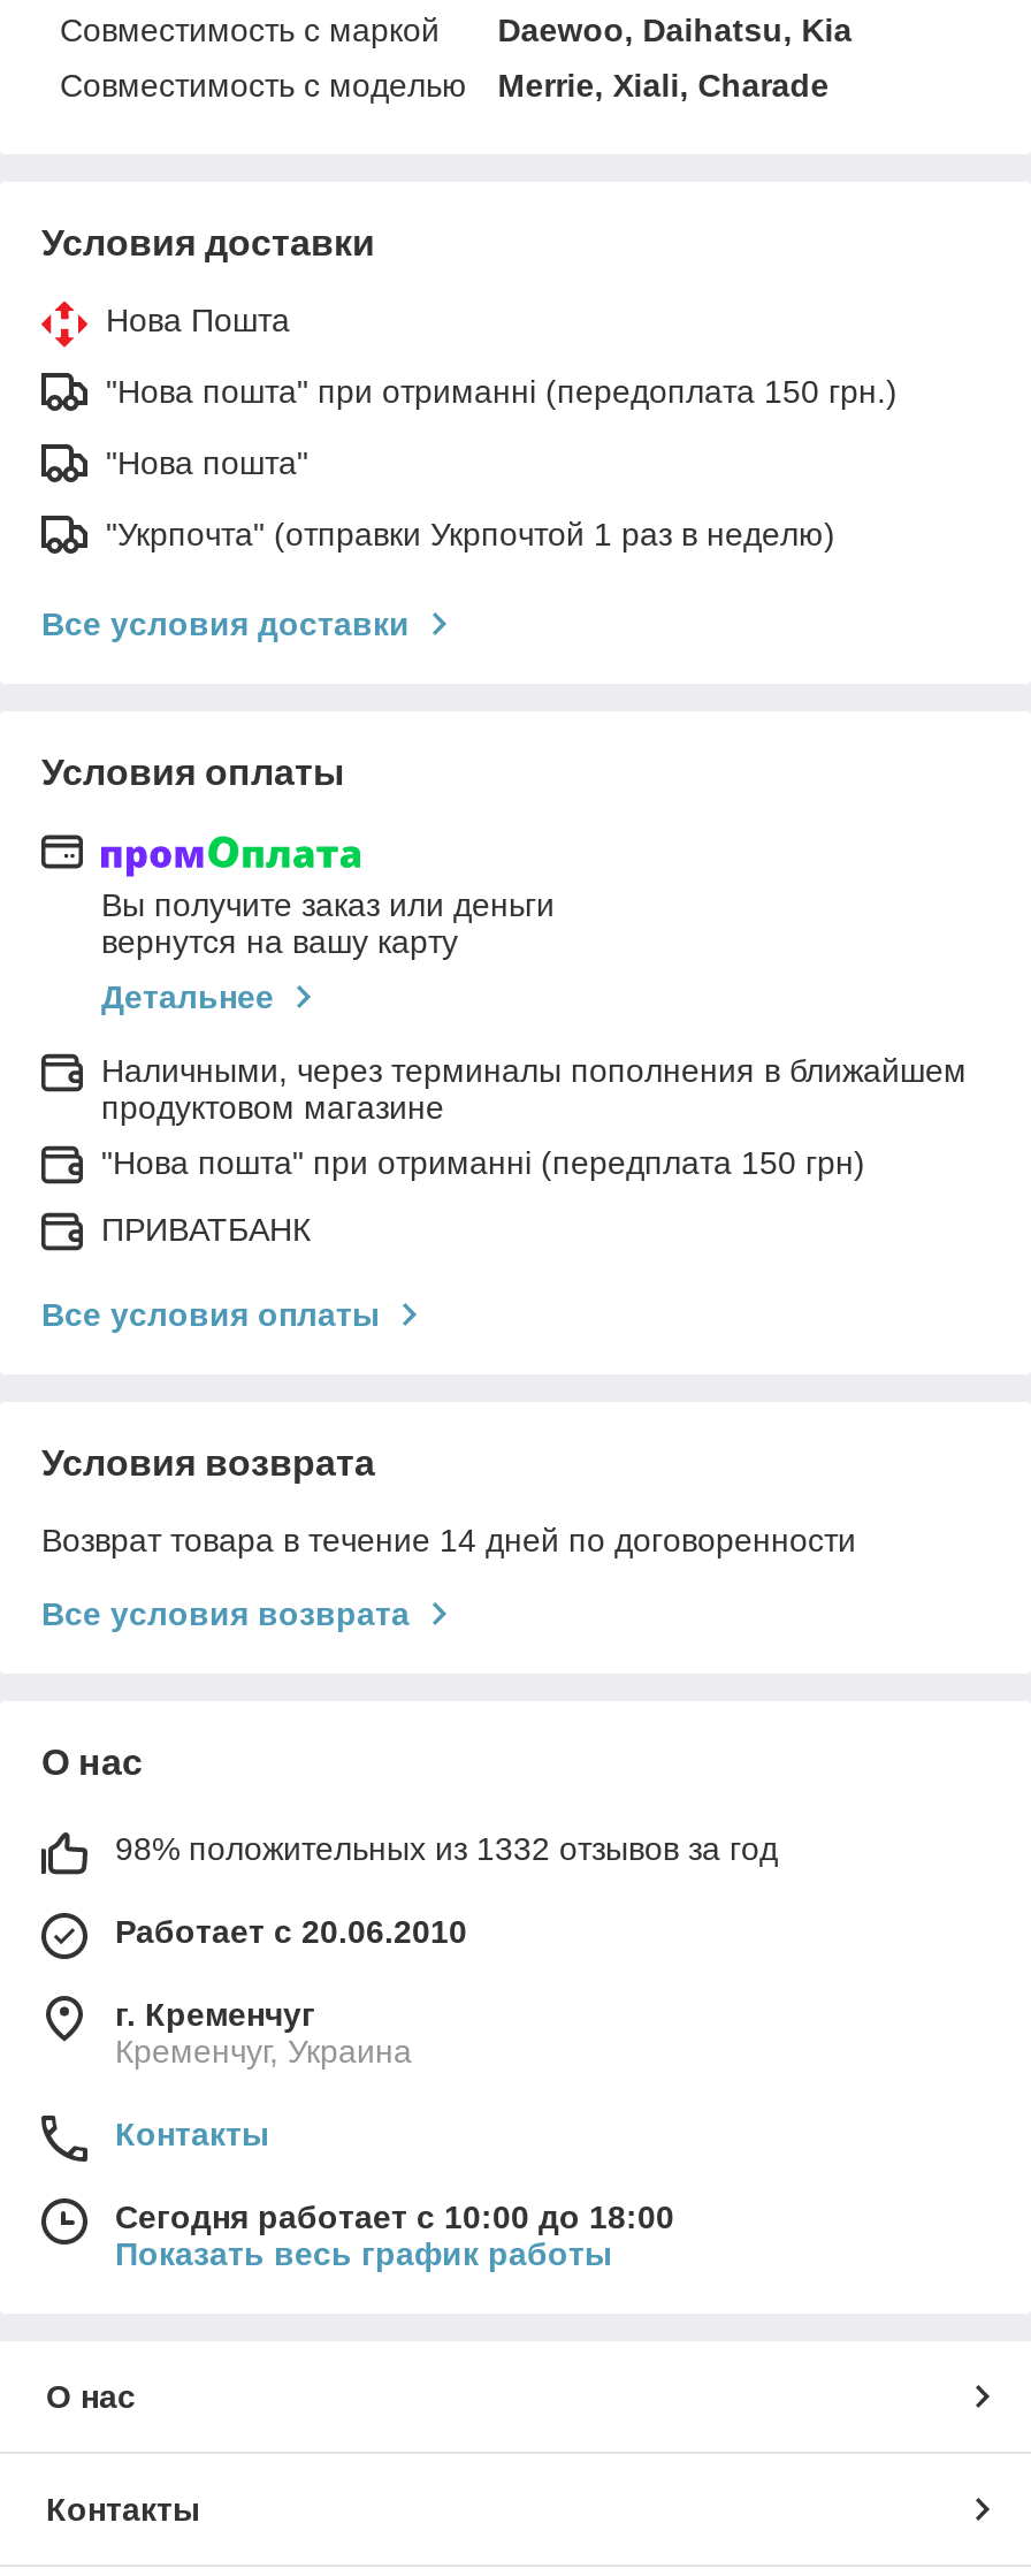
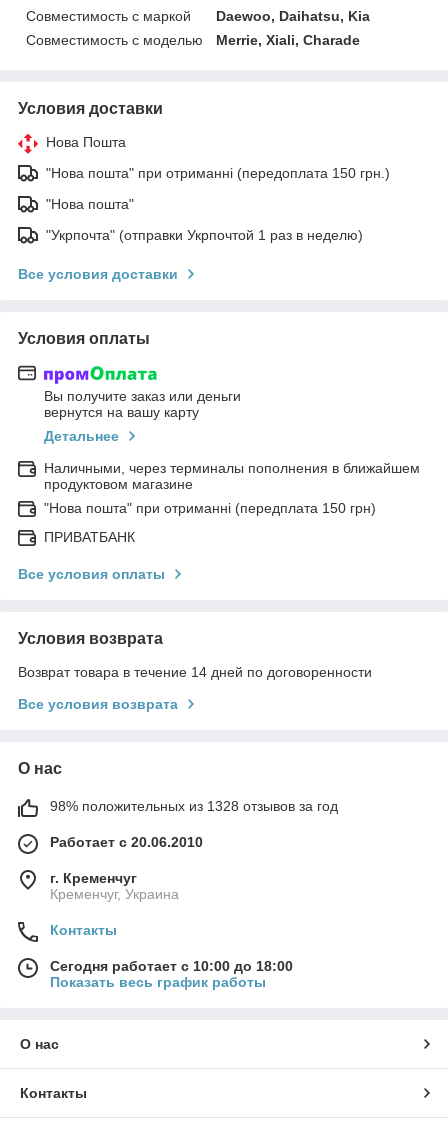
[115,1831,778,1867] 98% положительных из 1332 отзывов за год -> [50,798,338,814] 98% положительных из 1328 отзывов за год

